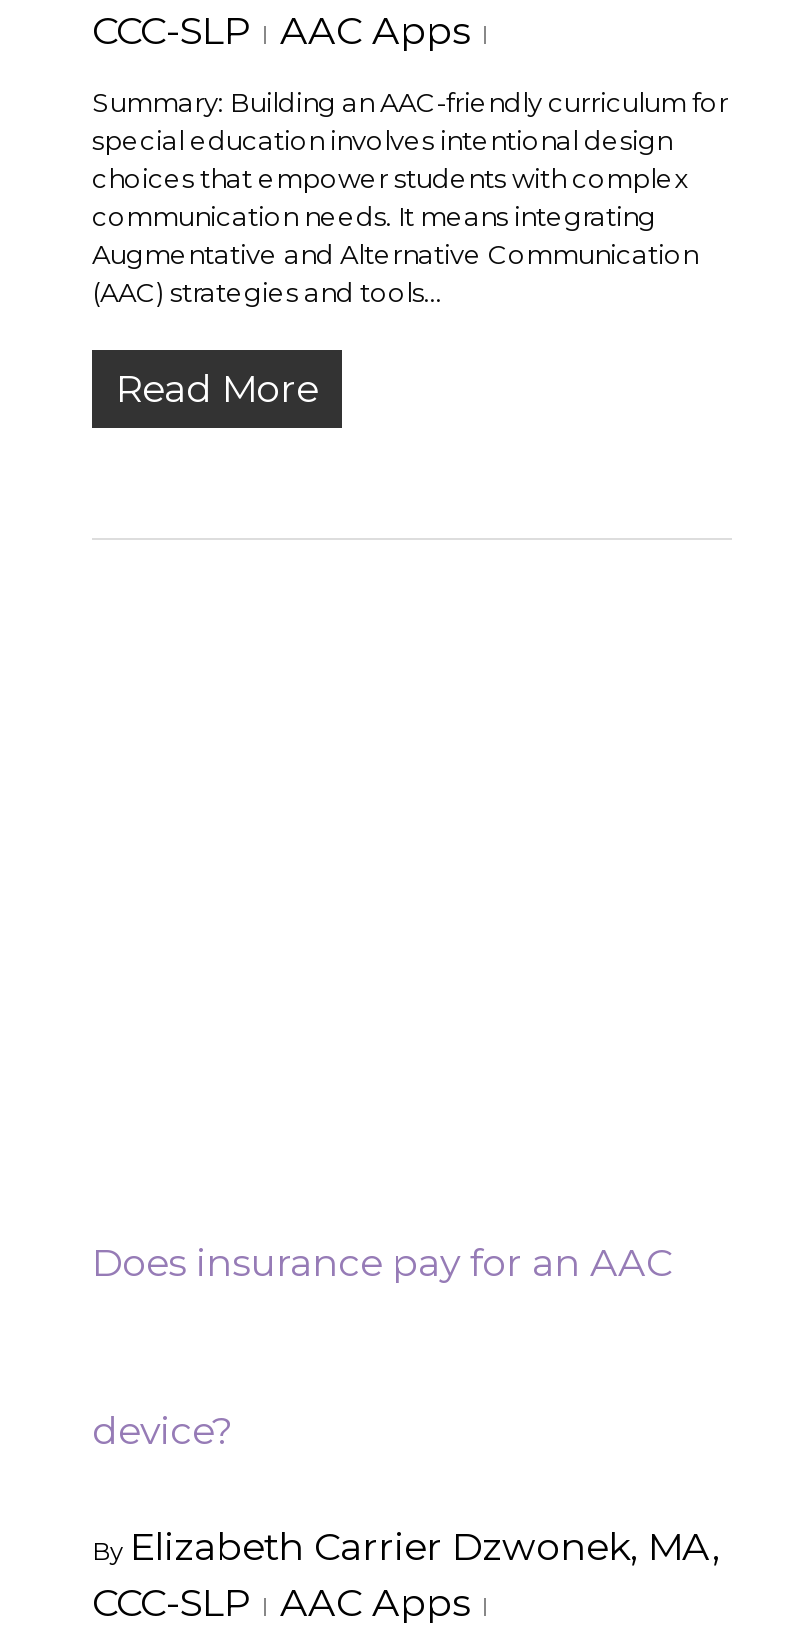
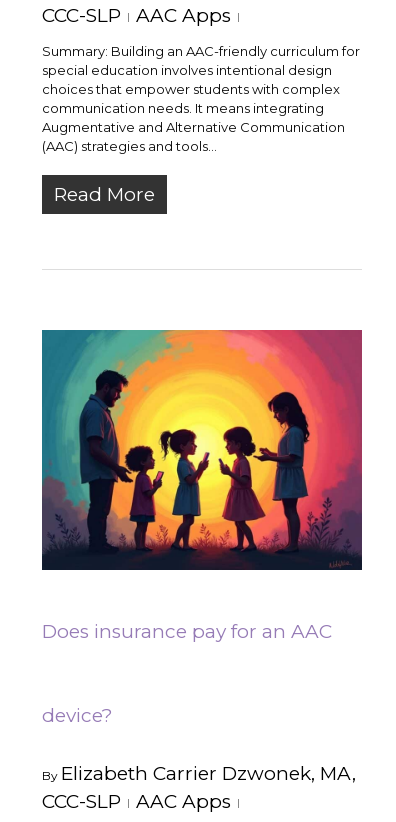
none -> [41,329,363,571] [image]

